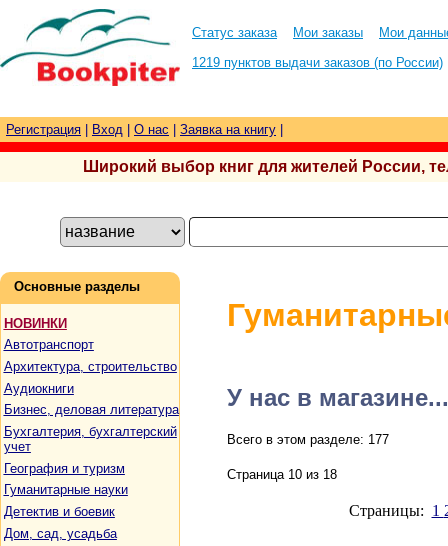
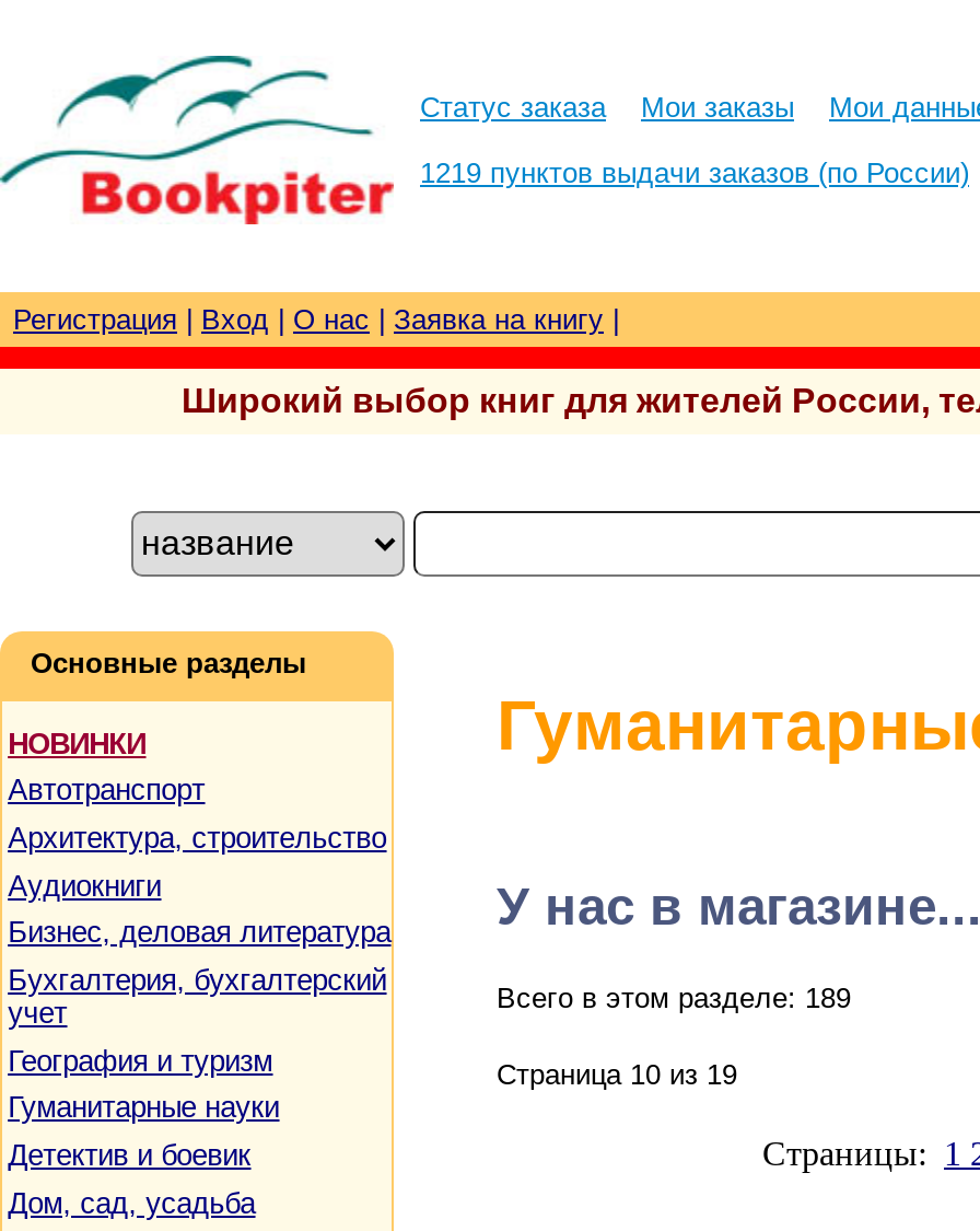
[227,432,389,447] Всего в этом разделе: 177 -> [497,982,851,1014] Всего в этом разделе: 189
[227,467,337,482] Страница 10 из 18 -> [497,1058,737,1091] Страница 10 из 19

